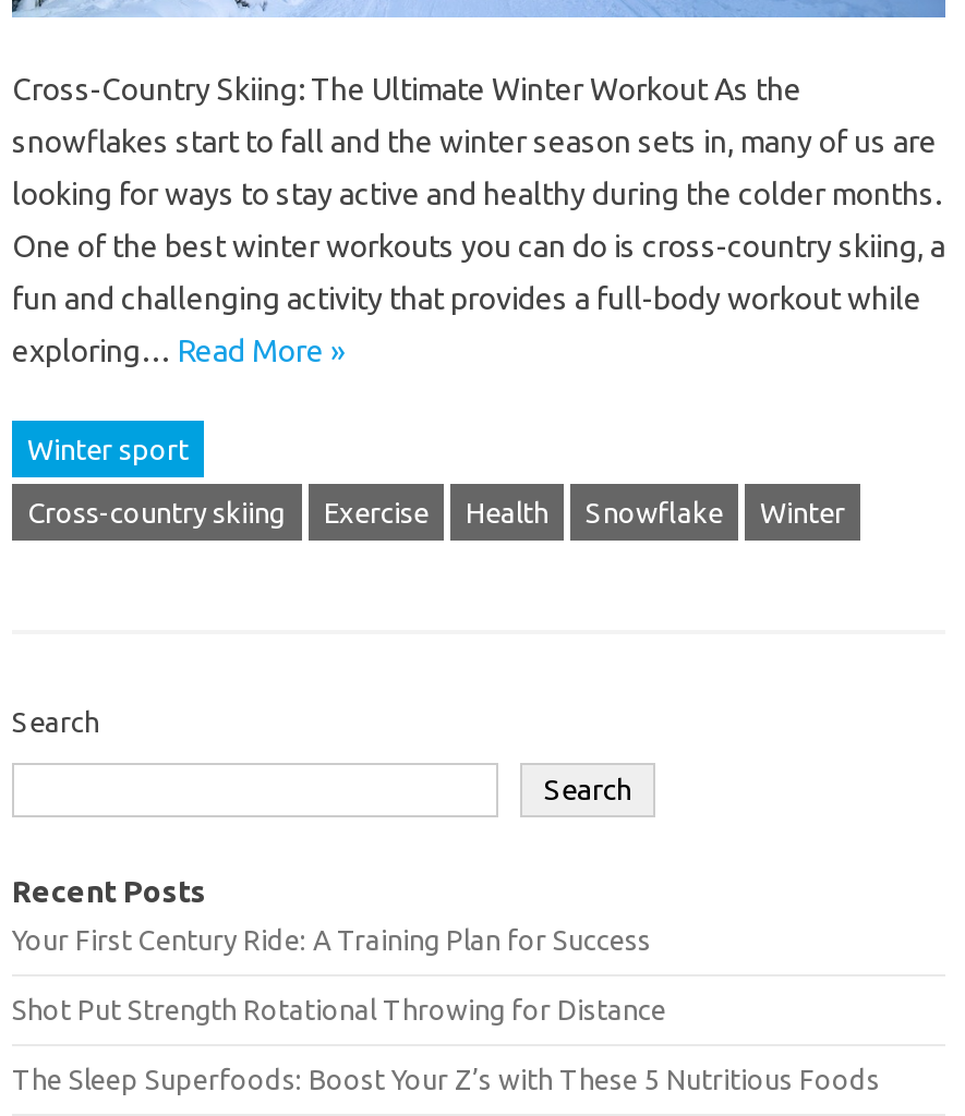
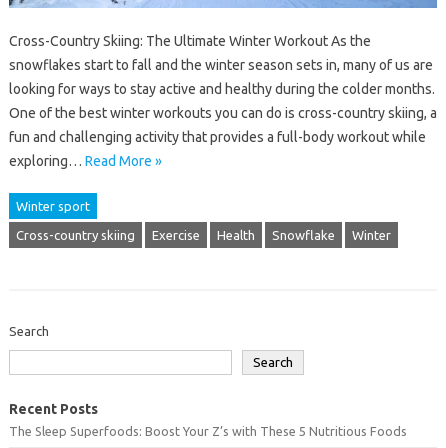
[12,924,666,1025] Your First Century Ride: A Training Plan for Success | Shot Put Strength Rotational Throwing for Distance -> none

